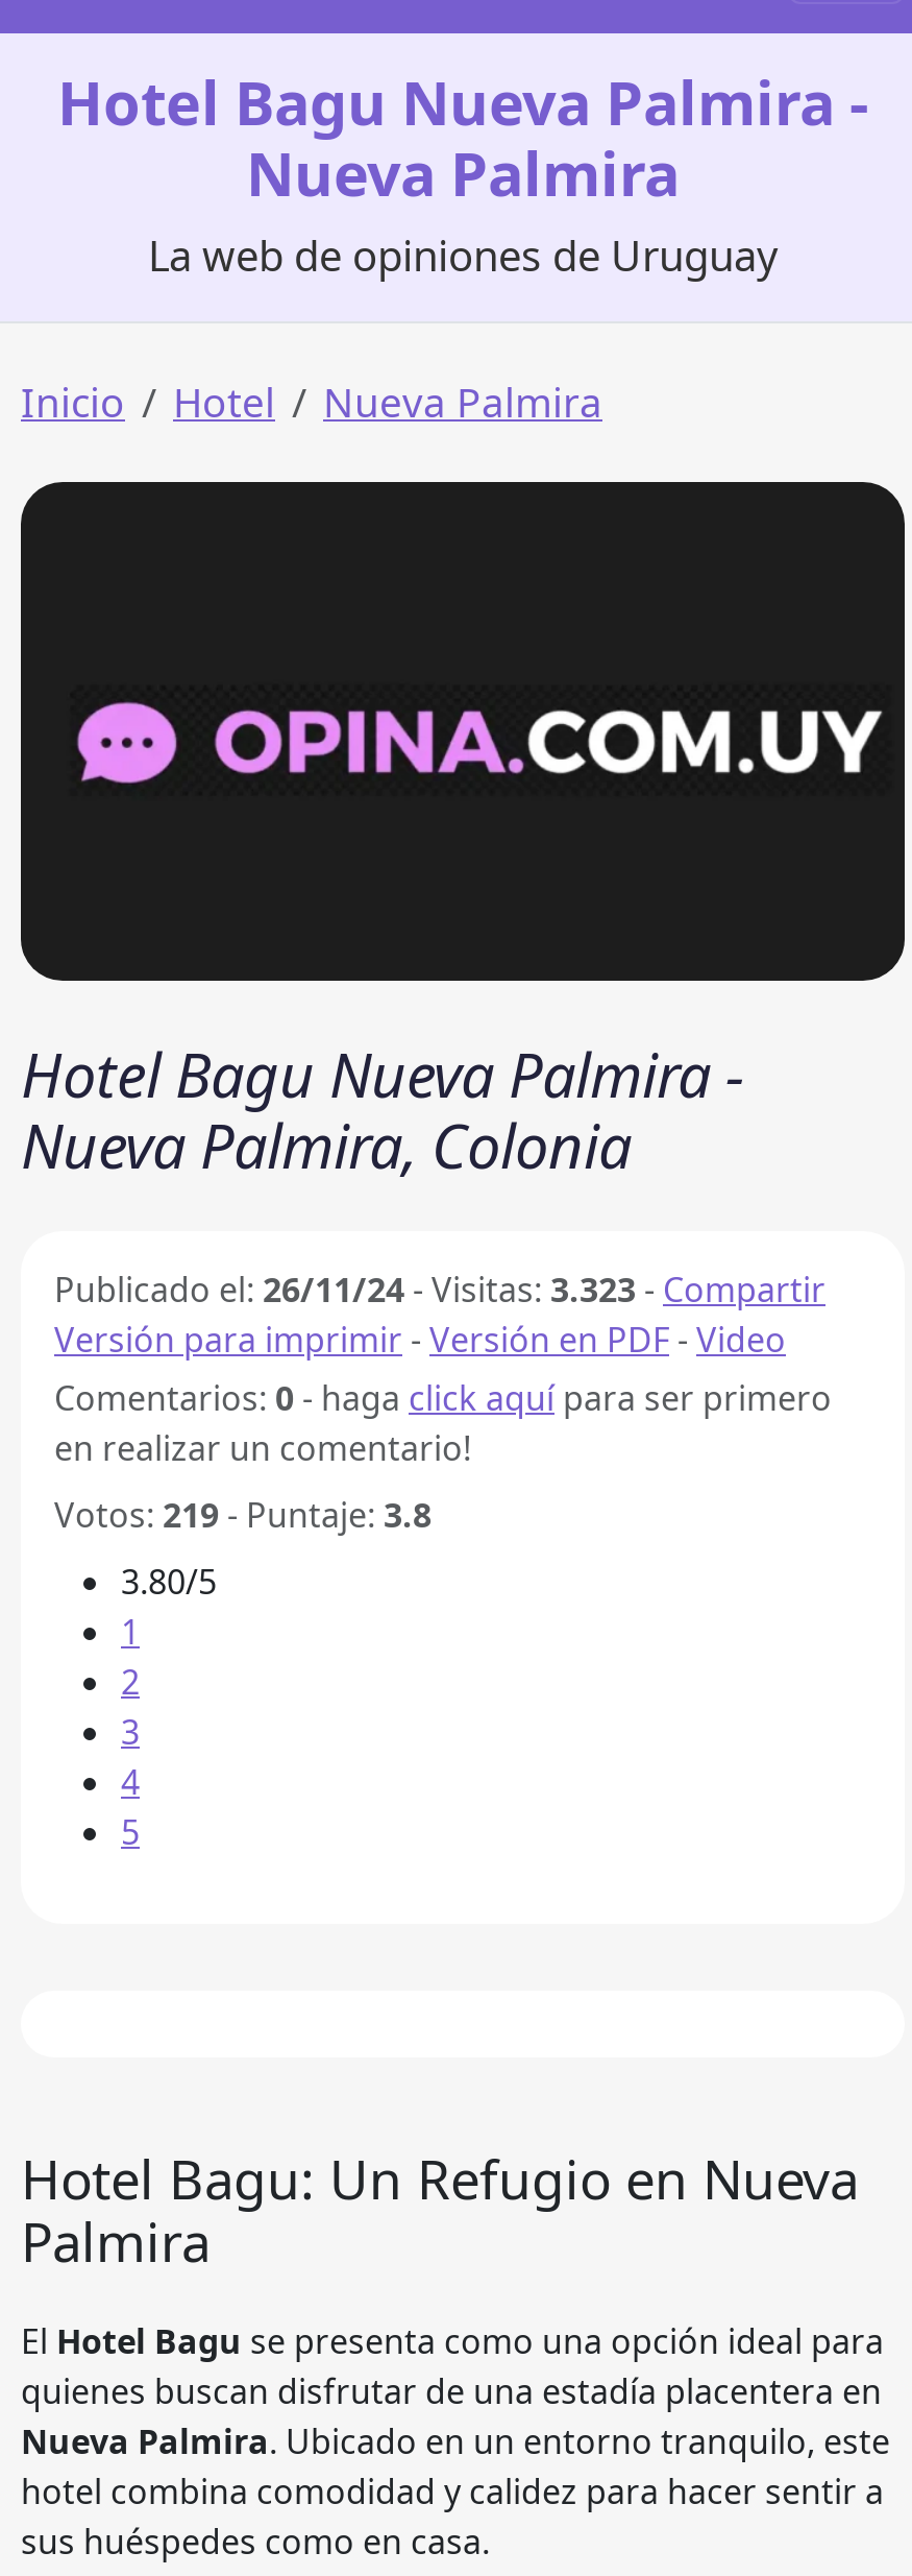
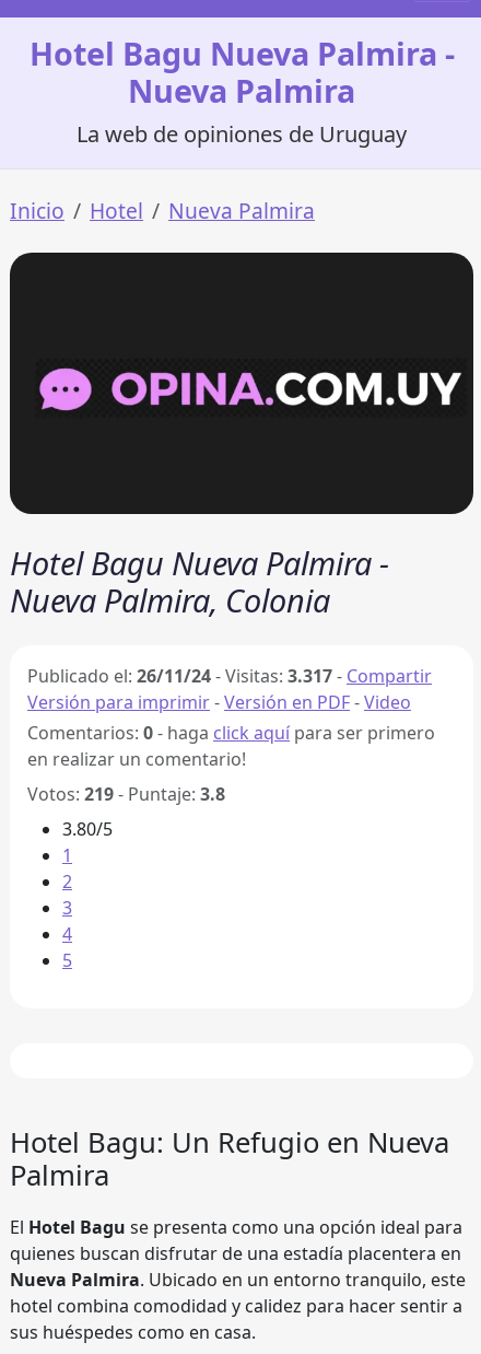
[54,1266,825,1311] Publicado el: 26/11/24 - Visitas: 3.323 - Compartir -> [27,663,432,687] Publicado el: 26/11/24 - Visitas: 3.317 - Compartir

